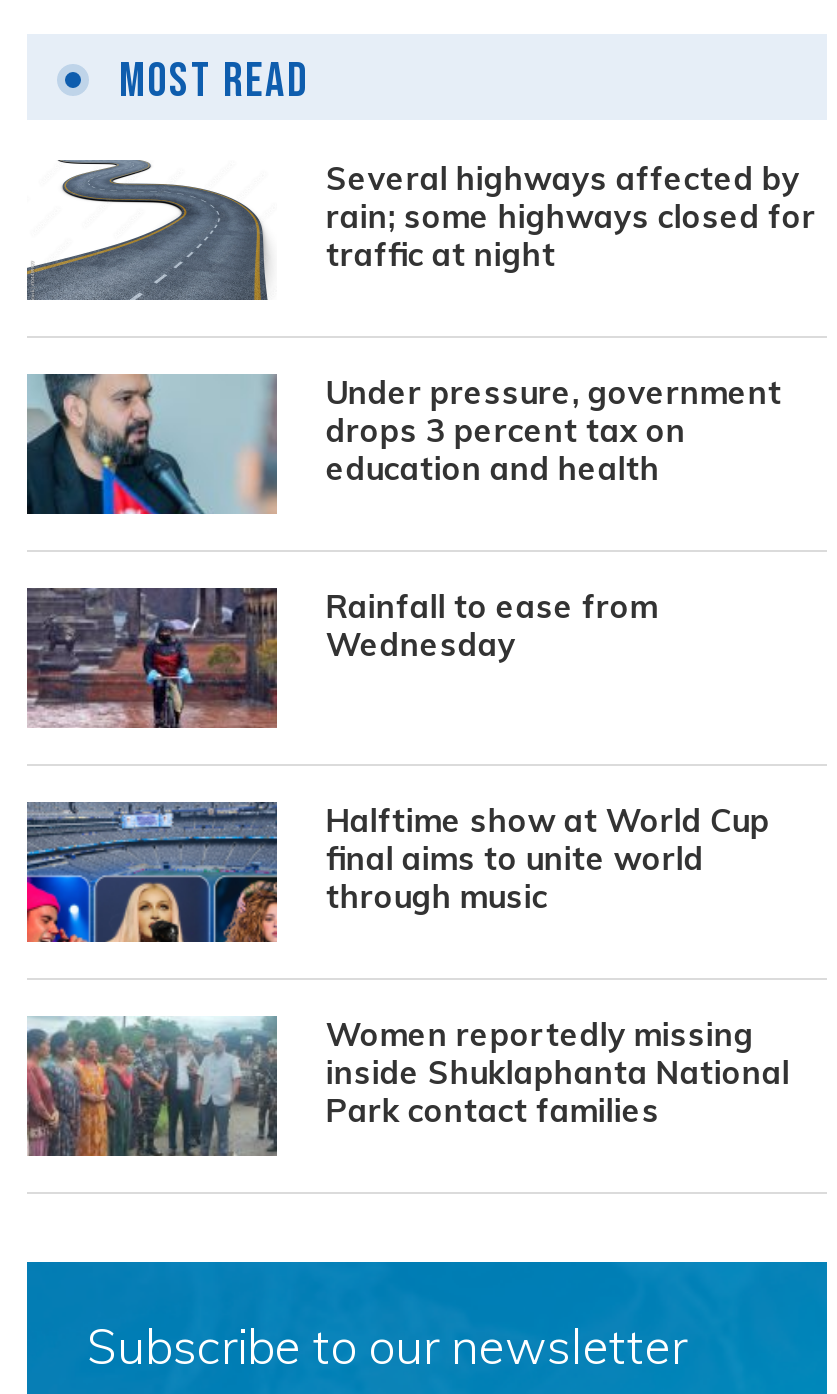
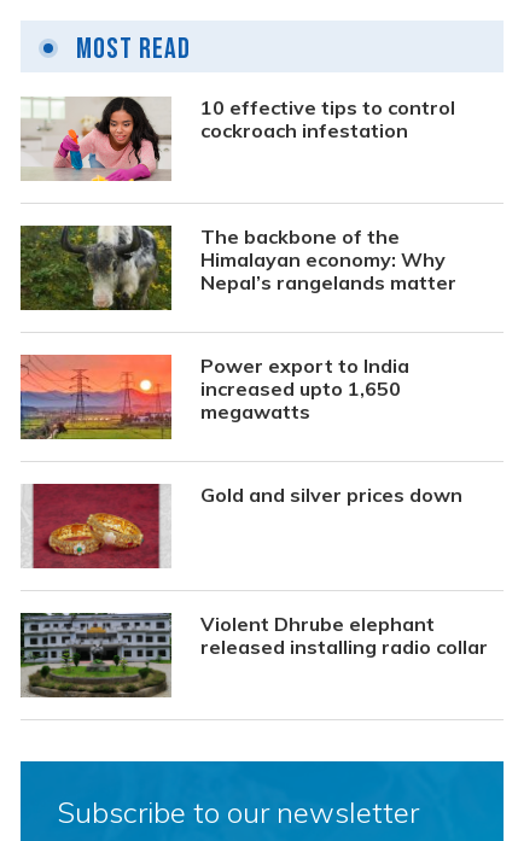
[27,158,816,302] [image] | Several highways affected by | rain; some highways closed for | traffic at night -> [19,95,456,182] [image] | 10 effective tips to control | cockroach infestation
[27,372,782,516] [image] | Under pressure, government | drops 3 percent tax on | education and health -> [19,225,457,311] [image] | The backbone of the | Himalayan economy: Why | Nepal’s rangelands matter
[25,586,658,730] [image] | Rainfall to ease from | Wednesday -> [19,354,410,440] [image] | Power export to India | increased upto 1,650 | megawatts
[25,800,770,944] [image] | Halftime show at World Cup | final aims to unite world | through music -> [21,483,463,570] [image] | Gold and silver prices down
[25,1014,790,1156] [image] | Women reportedly missing | inside Shuklaphanta National | Park contact families -> [19,612,488,697] [image] | Violent Dhrube elephant | released installing radio collar

